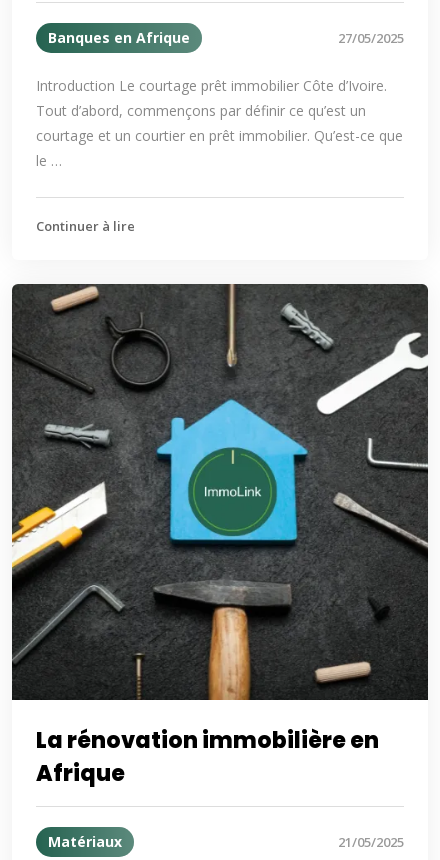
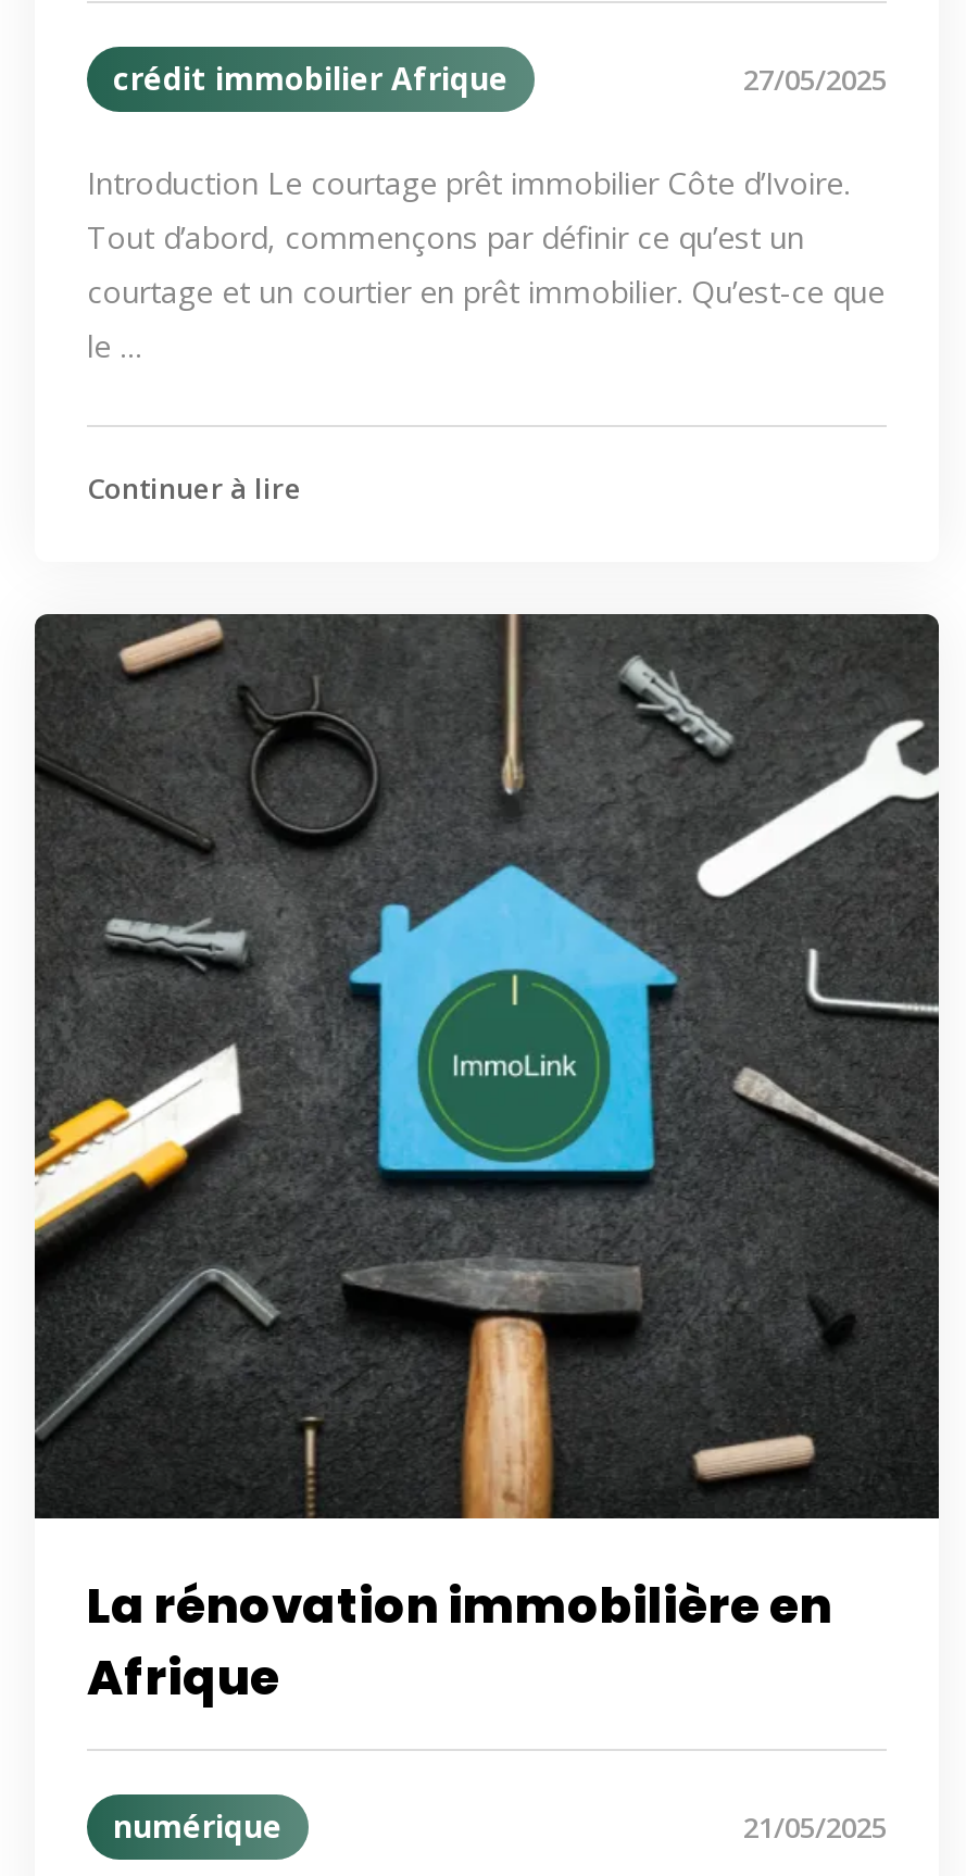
[48,28,190,47] Banques en Afrique -> [113,58,509,99] crédit immobilier Afrique
[48,832,122,851] Matériaux -> [113,1805,283,1847] numérique

